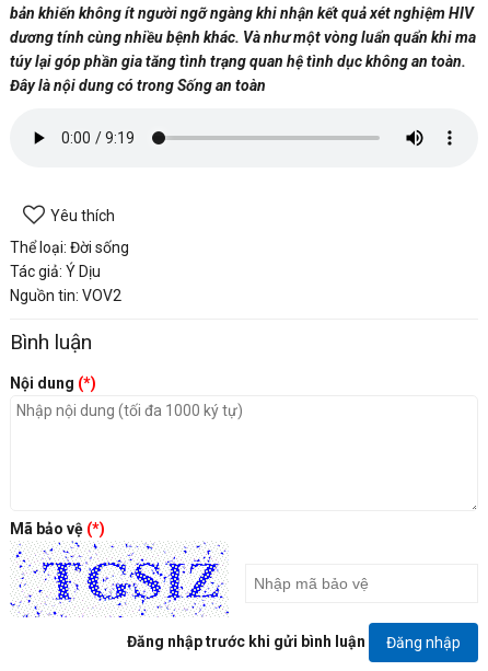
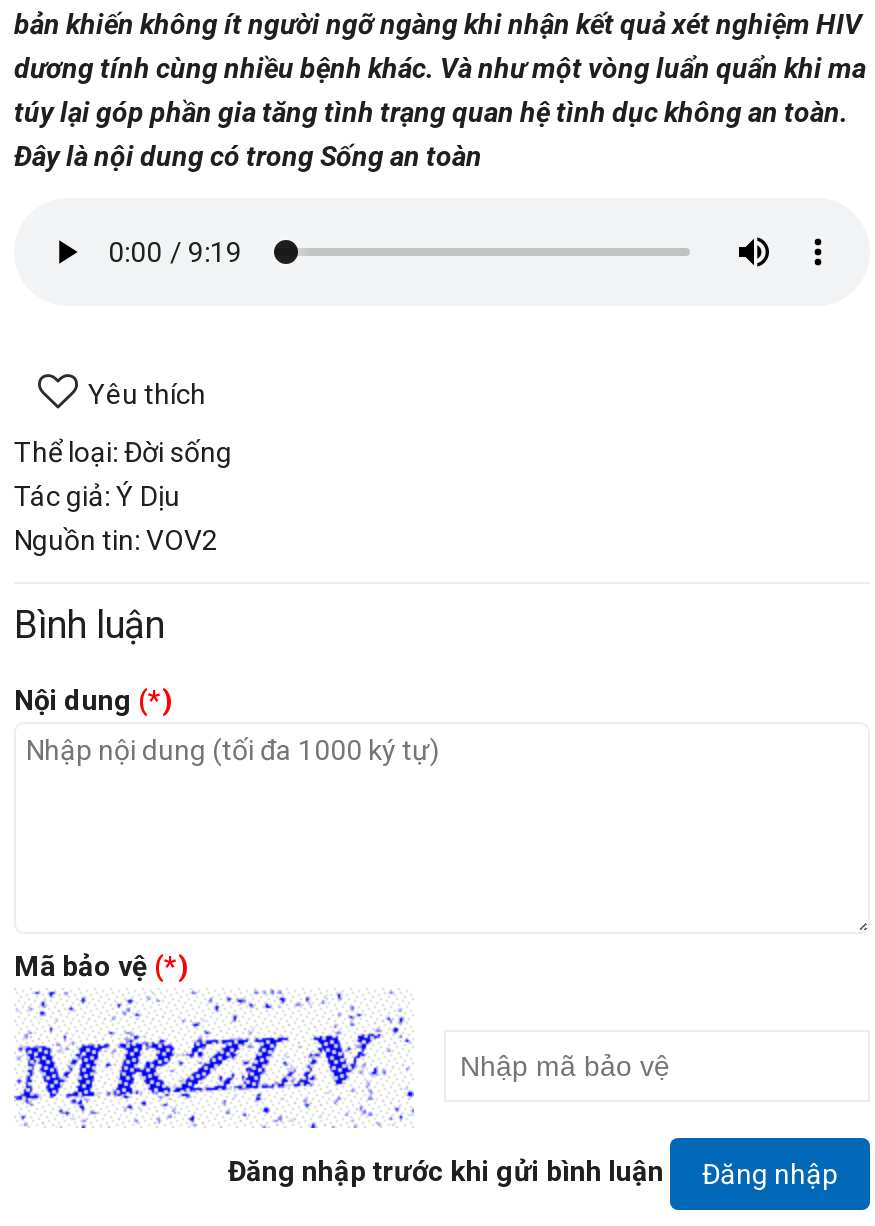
[10,541,230,618] [image] -> [14,990,416,1128] [image]

